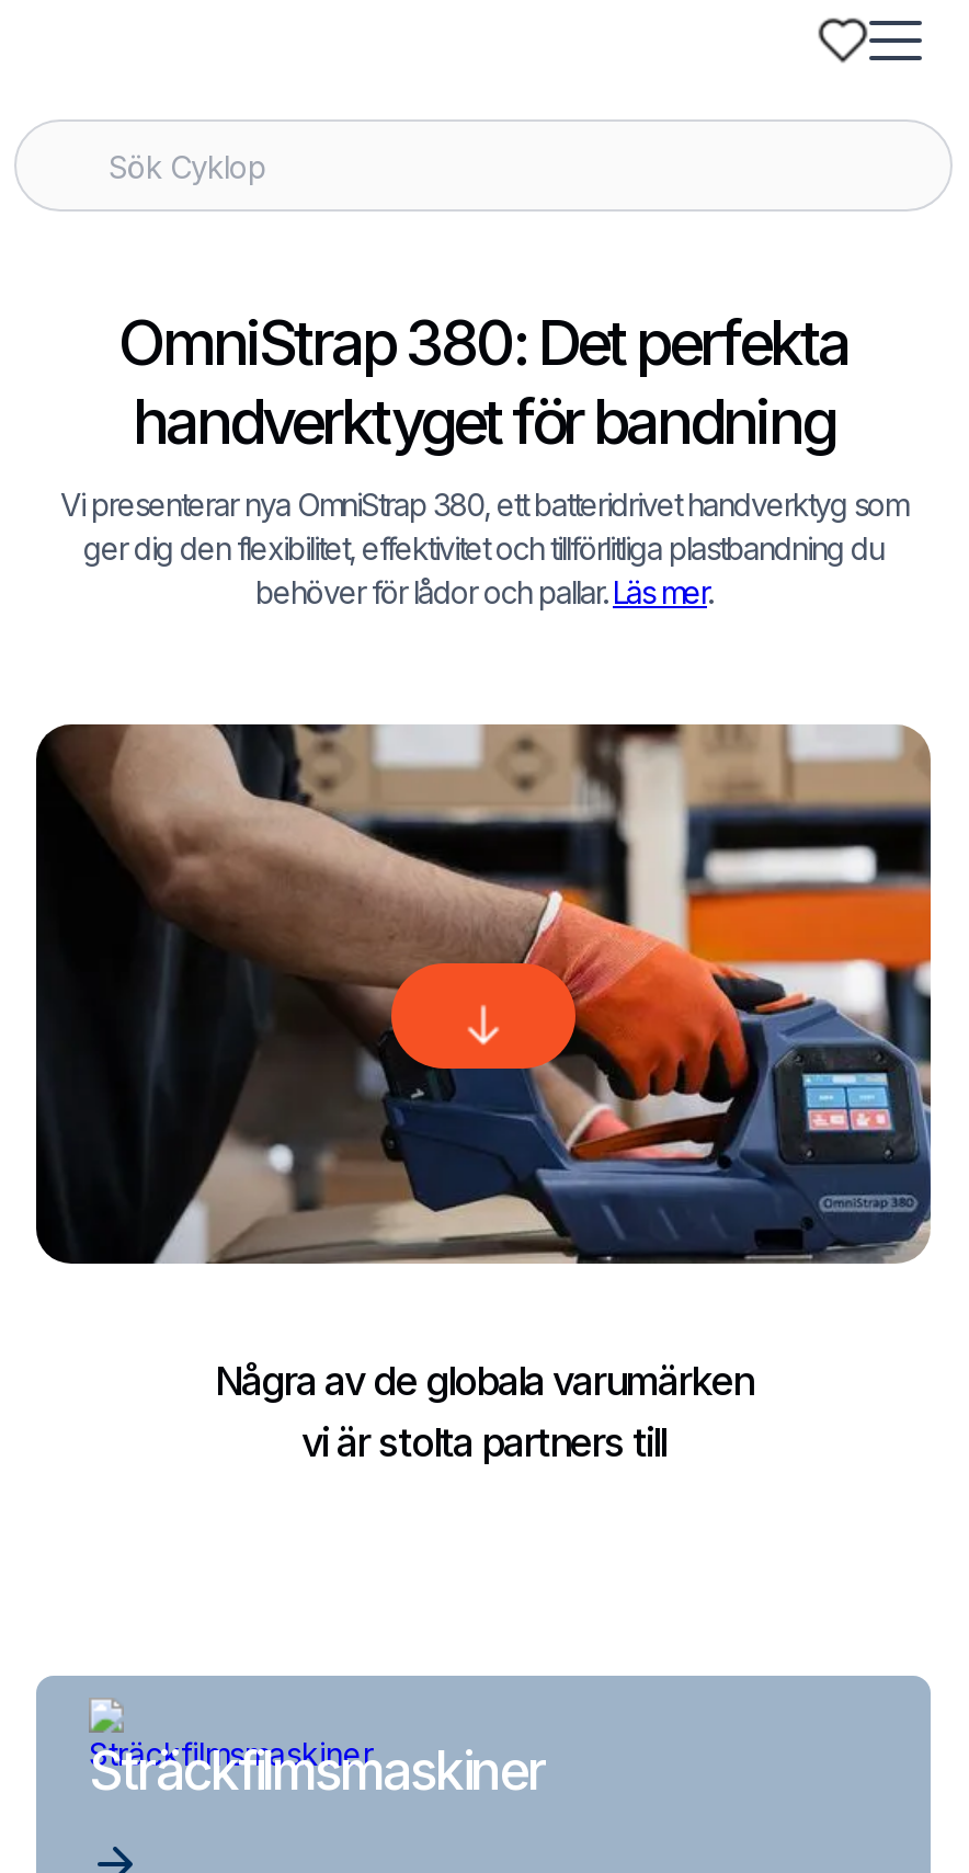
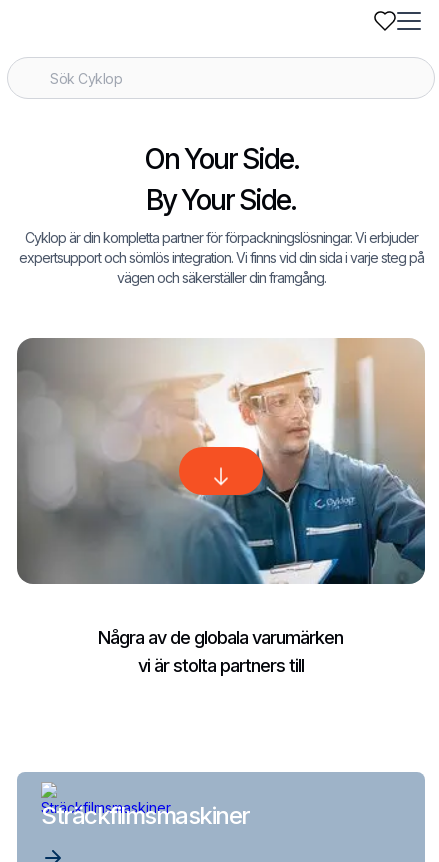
[60,306,907,610] OmniStrap 380: Det perfekta | handverktyget för bandning | Vi presenterar nya OmniStrap 380, ett batteridrivet handverktyg som | ger dig den flexibilitet, effektivitet och tillförlitliga plastbandning du | behöver för lådor och pallar. Läs mer -> [18,142,423,286] On Your Side. | By Your Side. | Cyklop är din kompletta partner för förpackningslösningar. Vi erbjuder | expertsupport och sömlös integration. Vi finns vid din sida i varje steg på | vägen och säkerställer din framgång.
[36,722,933,1266] [image] -> [16,338,426,585] [image]

